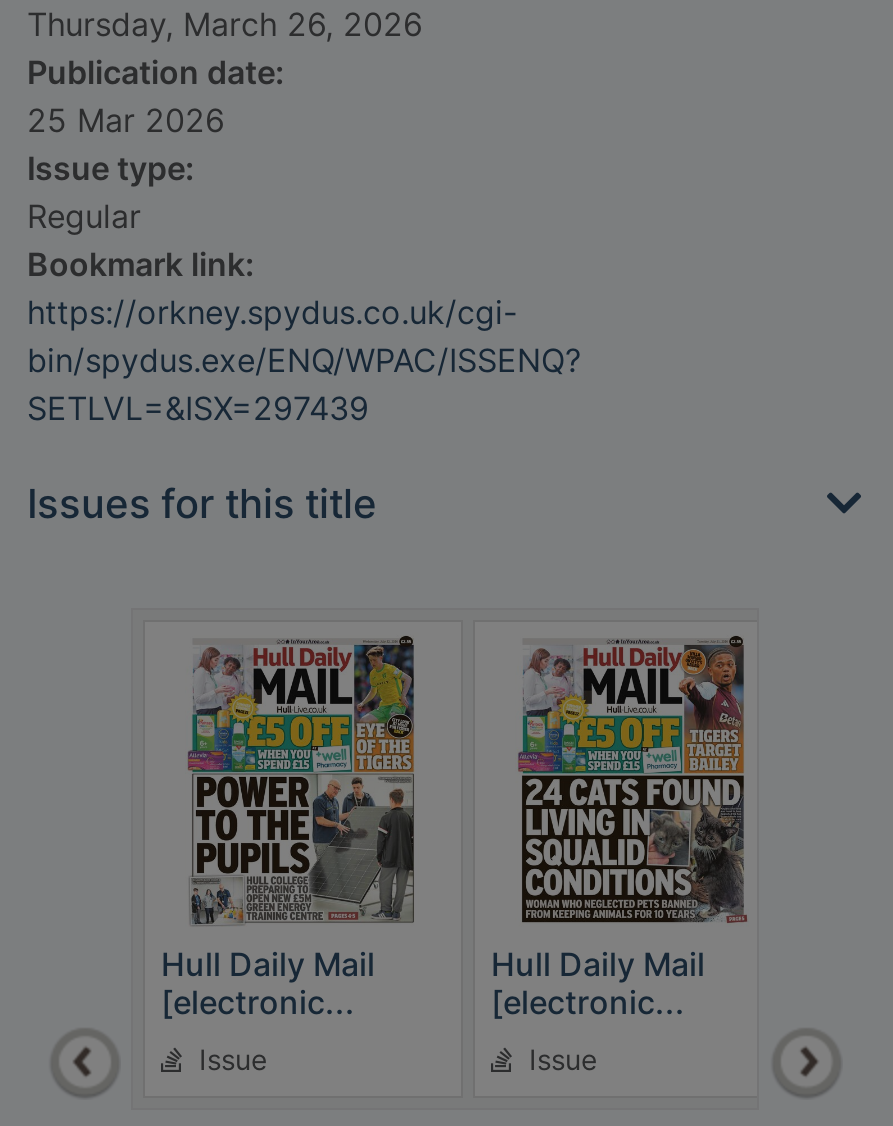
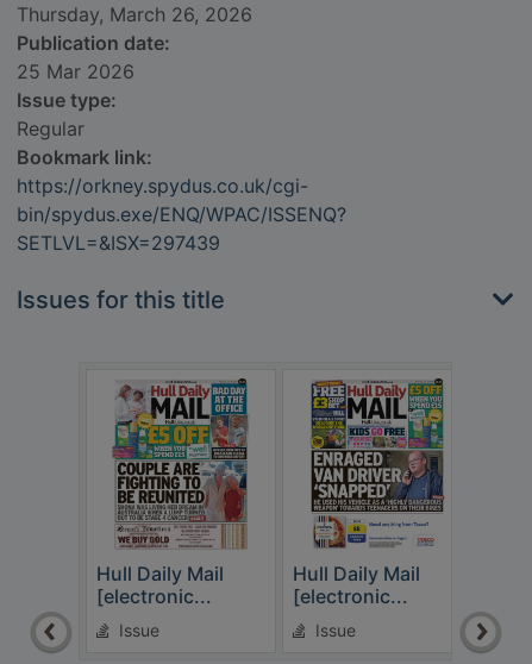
[189,644,415,926] [image] -> [114,383,249,550] [image]
[517,640,749,926] [image] -> [309,380,445,549] [image]

